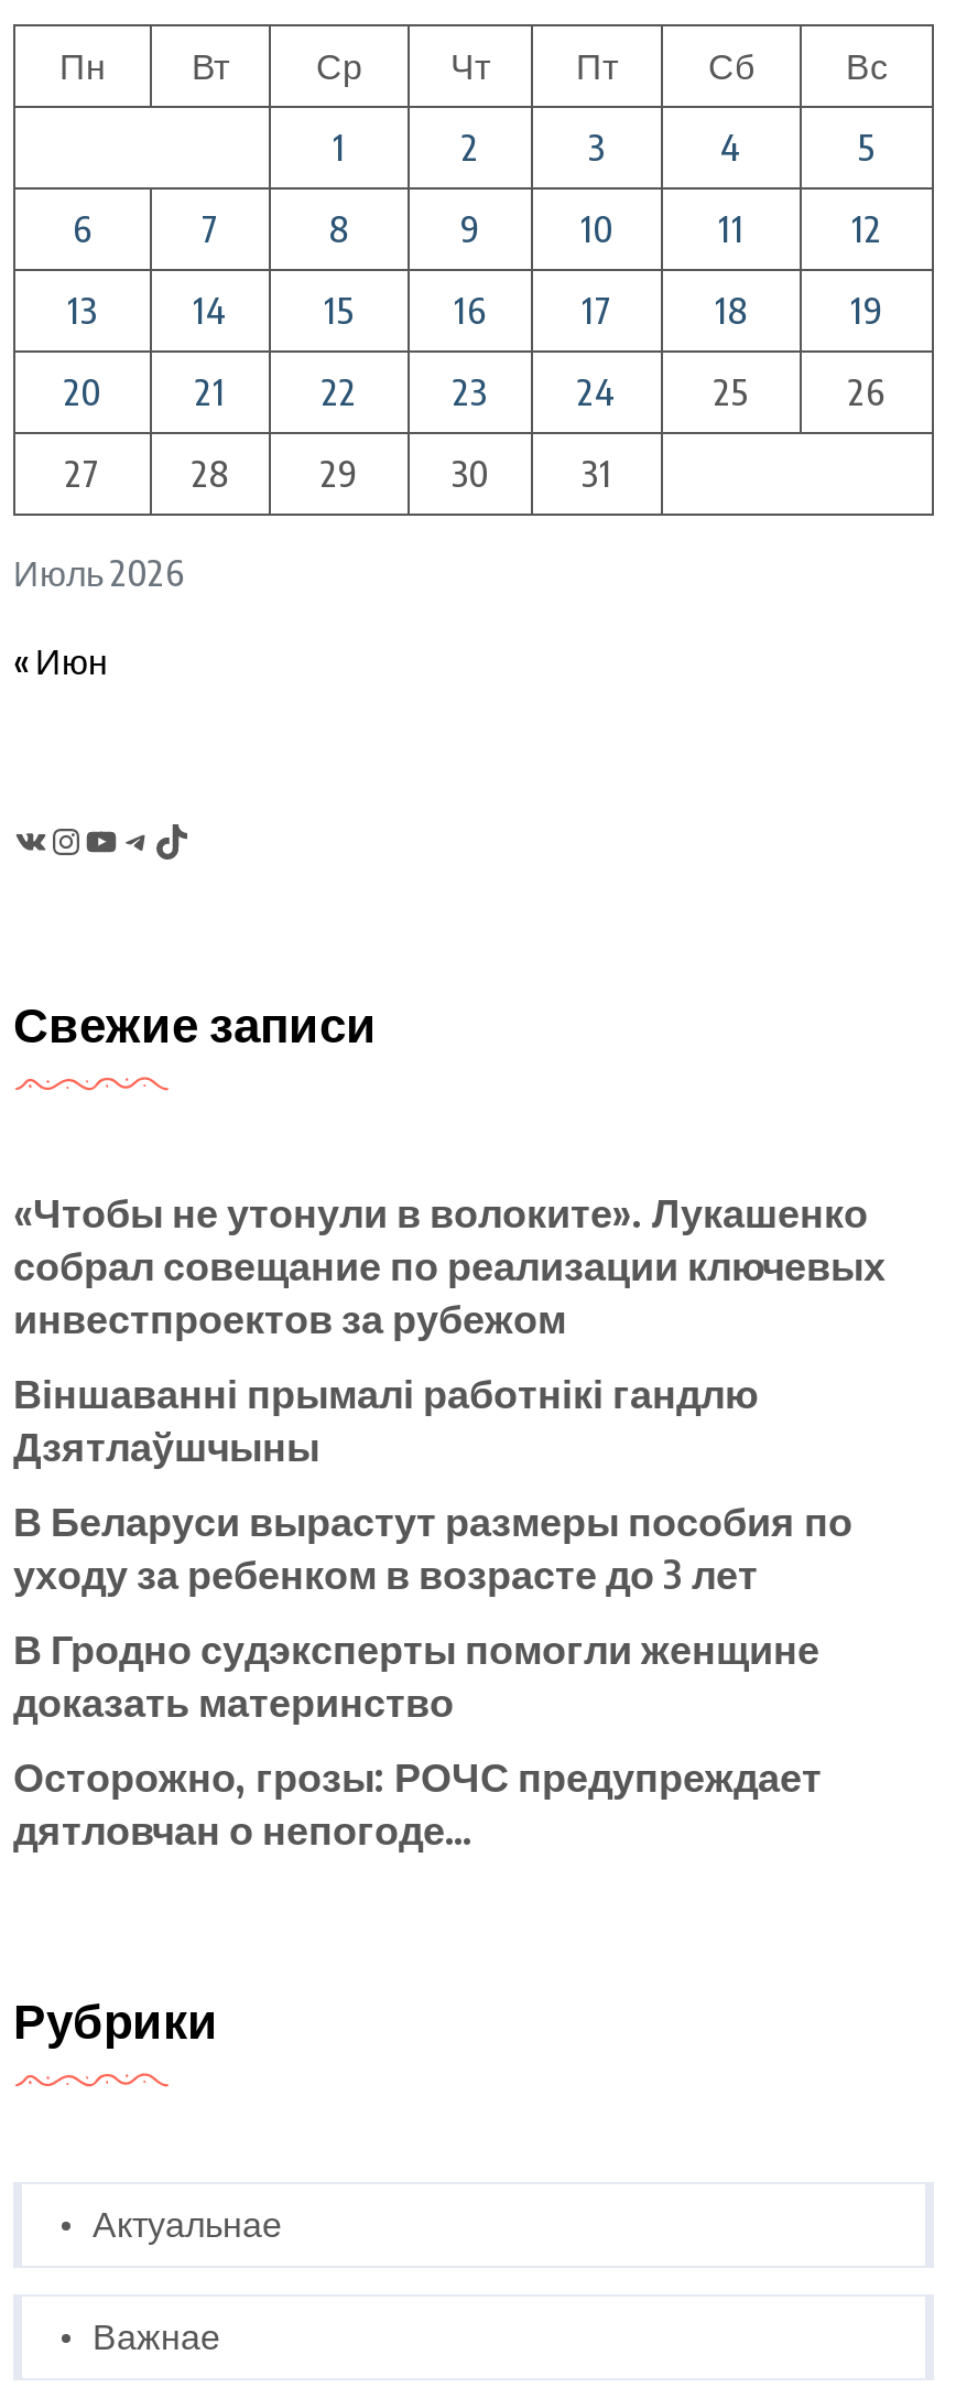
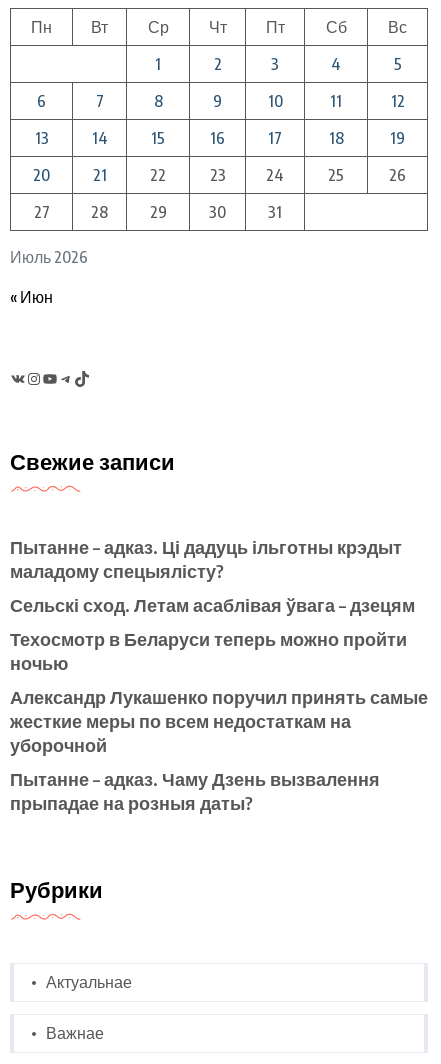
[13,1187,886,1343] «Чтобы не утонули в волоките». Лукашенко | собрал совещание по реализации ключевых | инвестпроектов за рубежом -> [10,535,402,582] Пытанне – адказ. Ці дадуць ільготны крэдыт | маладому спецыялісту?
[13,1367,758,1471] Віншаванні прымалі работнікі гандлю | Дзятлаўшчыны -> [10,593,415,616] Сельскі сход. Летам асаблівая ўвага – дзецям
[13,1495,852,1599] В Беларуси вырастут размеры пособия по | уходу за ребенком в возрасте до 3 лет -> [10,627,407,674] Техосмотр в Беларуси теперь можно пройти | ночью
[13,1623,819,1727] В Гродно судэксперты помогли женщине | доказать материнство -> [10,685,428,756] Александр Лукашенко поручил принять самые | жесткие меры по всем недостаткам на | уборочной
[13,1751,822,1854] Осторожно, грозы: РОЧС предупреждает | дятловчан о непогоде… -> [10,767,380,814] Пытанне – адказ. Чаму Дзень вызвалення | прыпадае на розныя даты?

